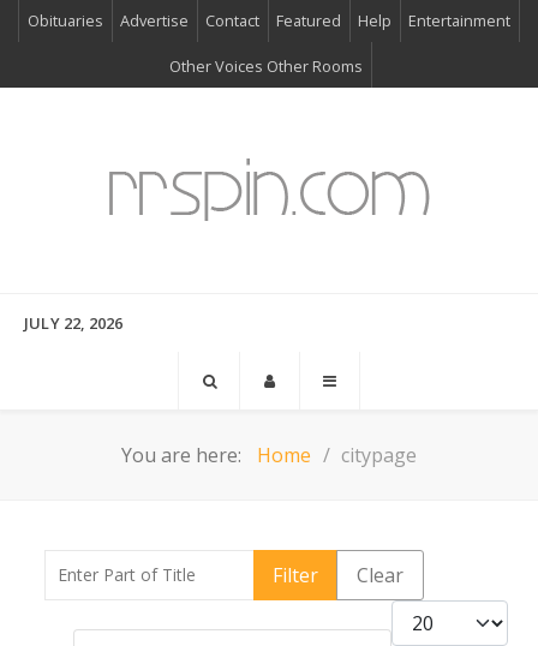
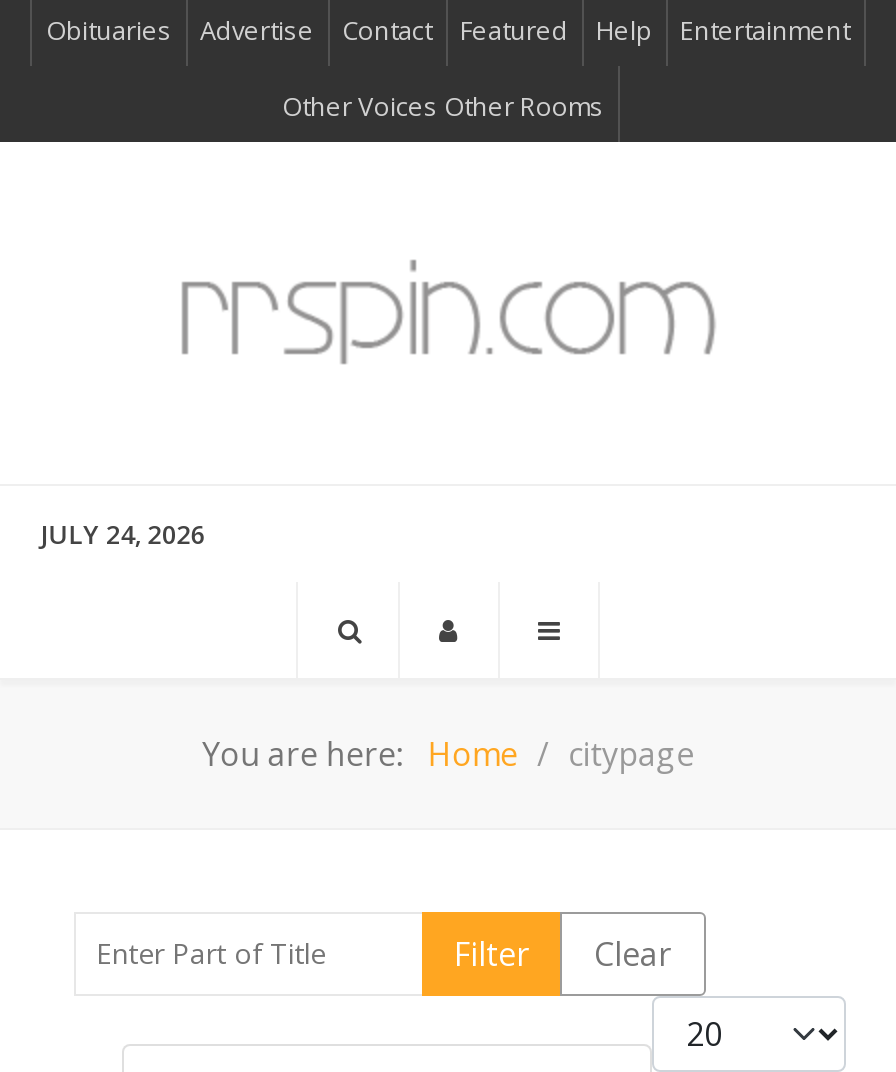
[24,312,123,333] JULY 22, 2026 -> [40,515,205,551] JULY 24, 2026

